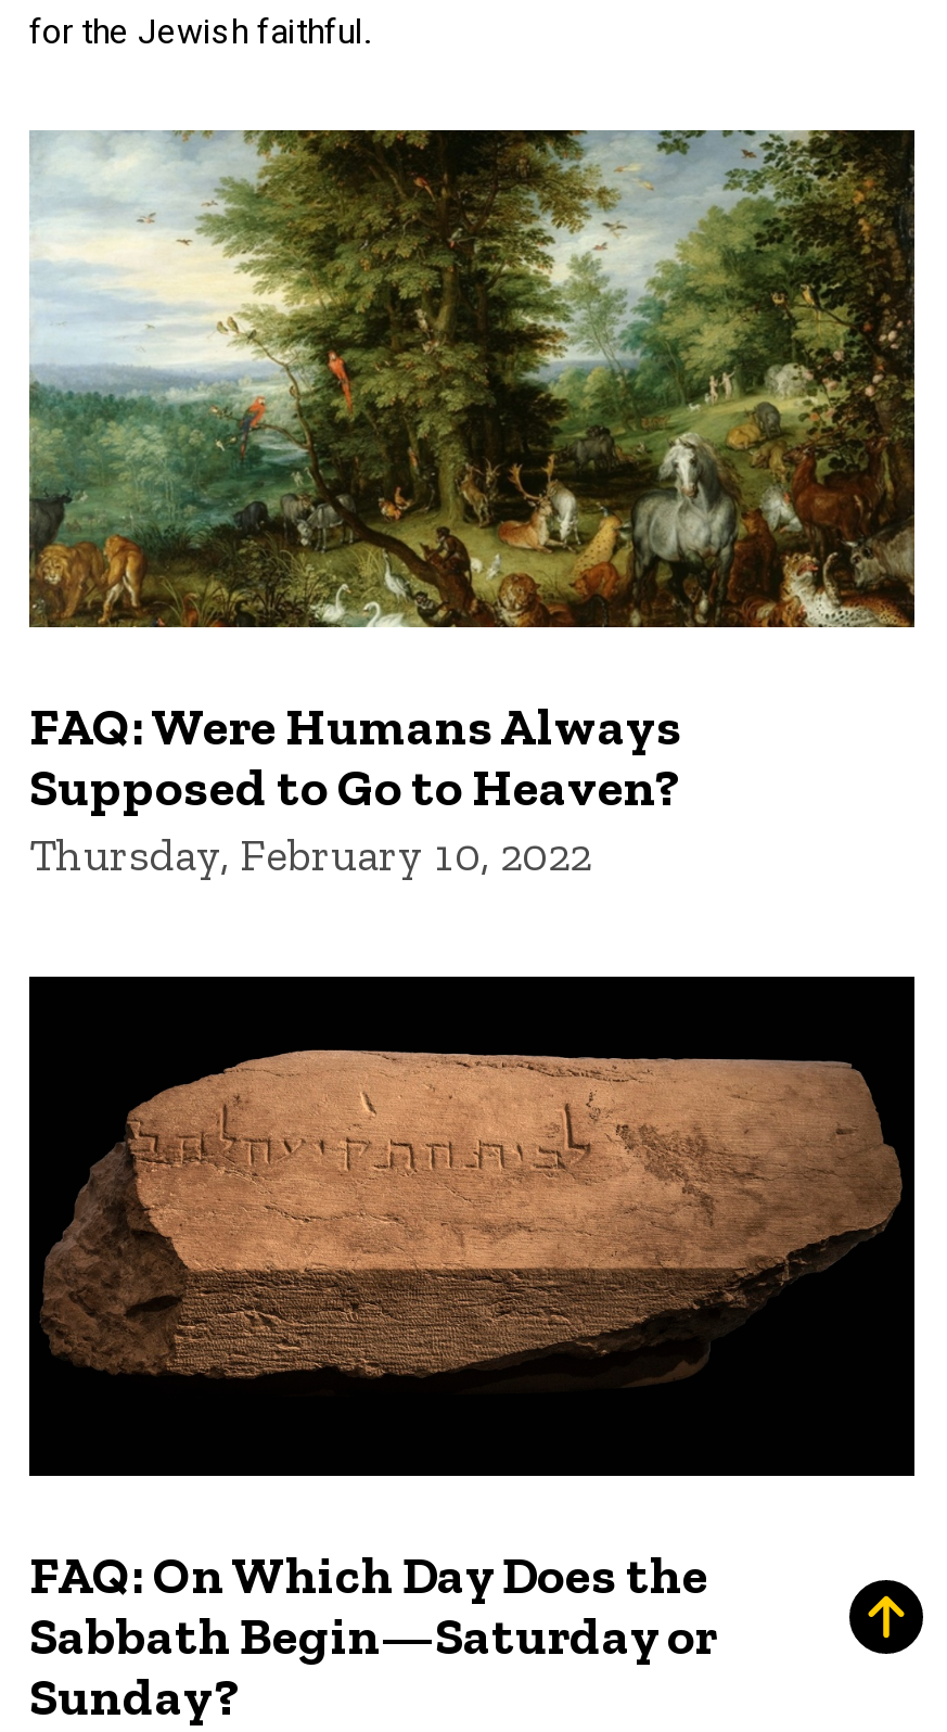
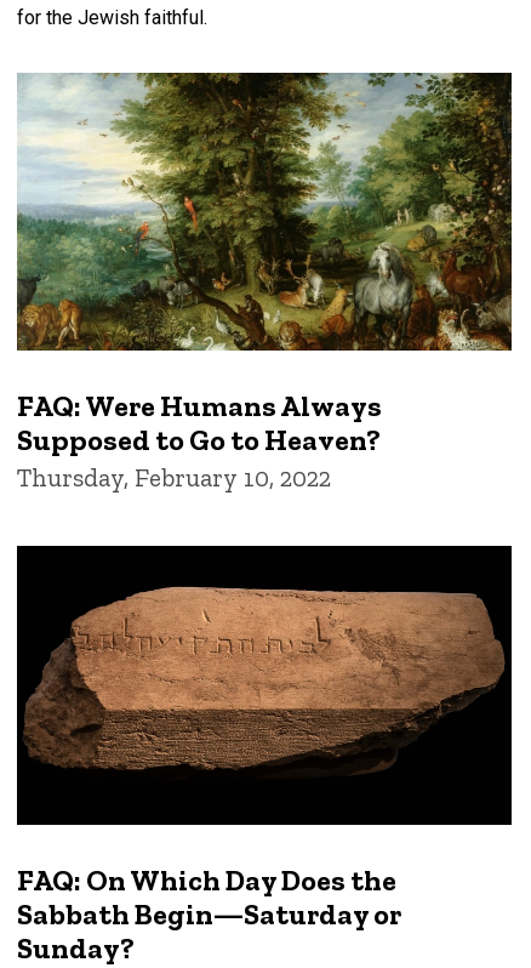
[847,1578,925,1656] [image] -> none

